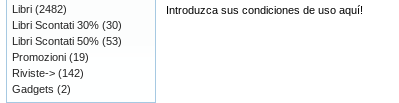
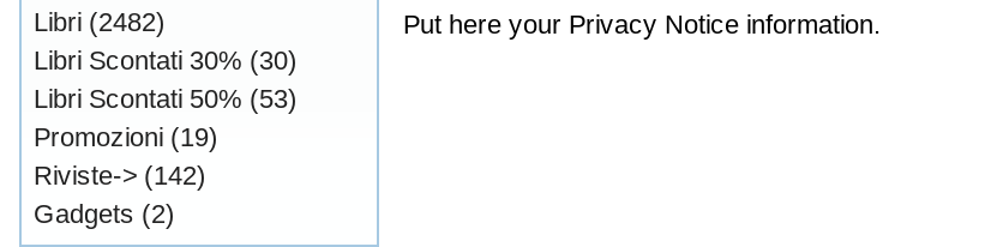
[166,4,363,16] Introduzca sus condiciones de uso aquí! -> [403,11,881,39] Put here your Privacy Notice information.

